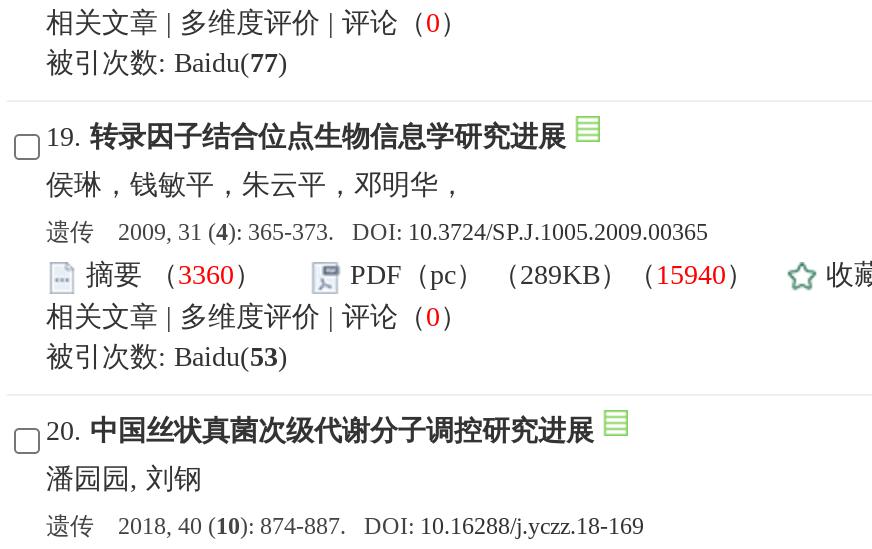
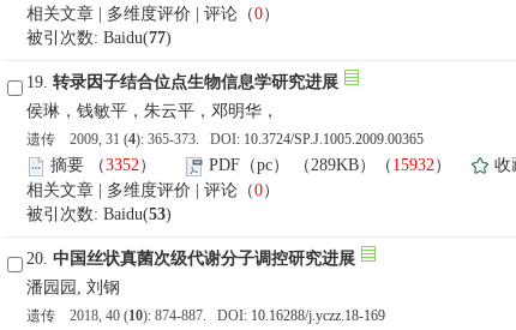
[86,260,310,290] 摘要（3360） -> [50,156,185,174] 摘要（3352）
[350,260,786,290] PDF（pc）（289KB）（15940） -> [209,156,470,174] PDF（pc）（289KB）（15932）

